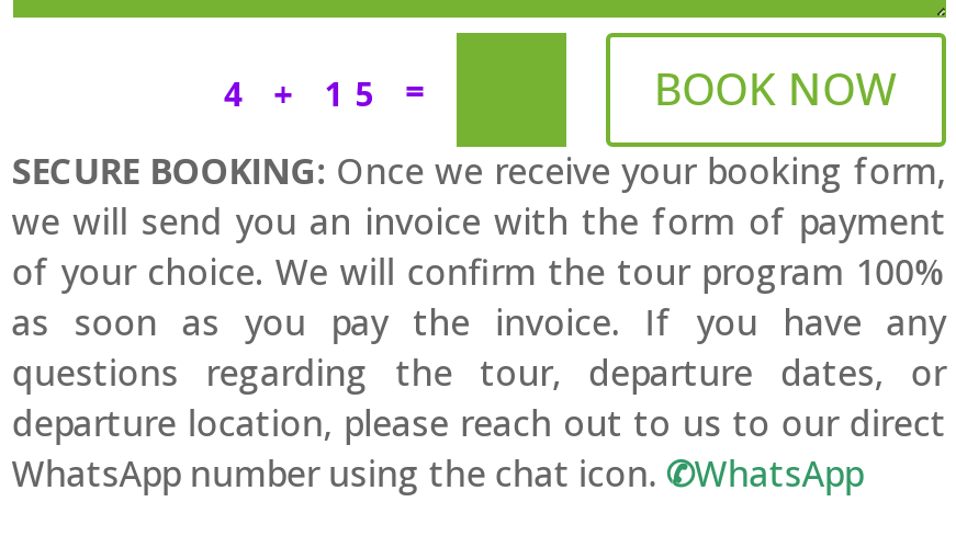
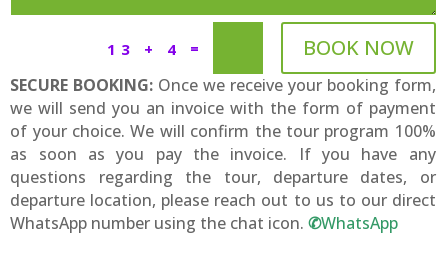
[223,67,456,114] 4 + 15 = -> [107,38,213,59] 13 + 4 =

